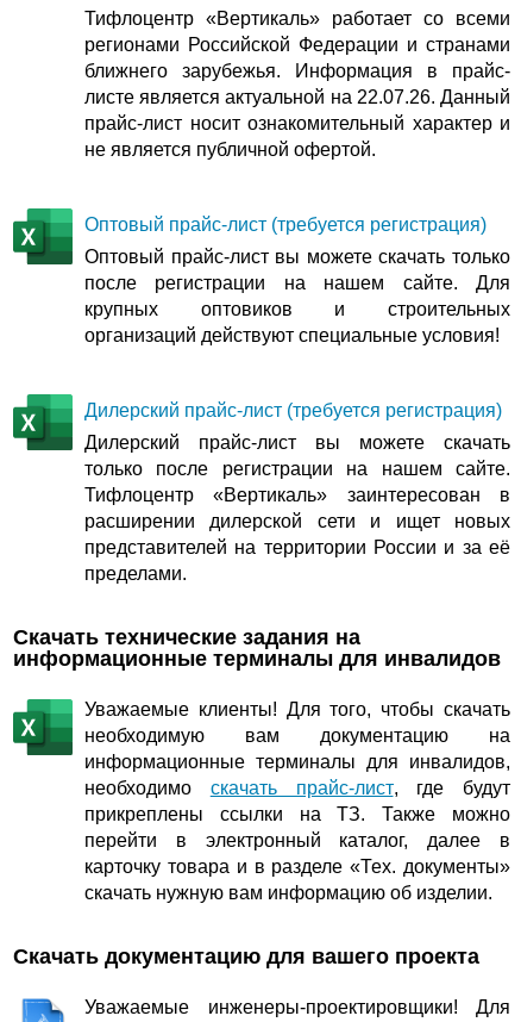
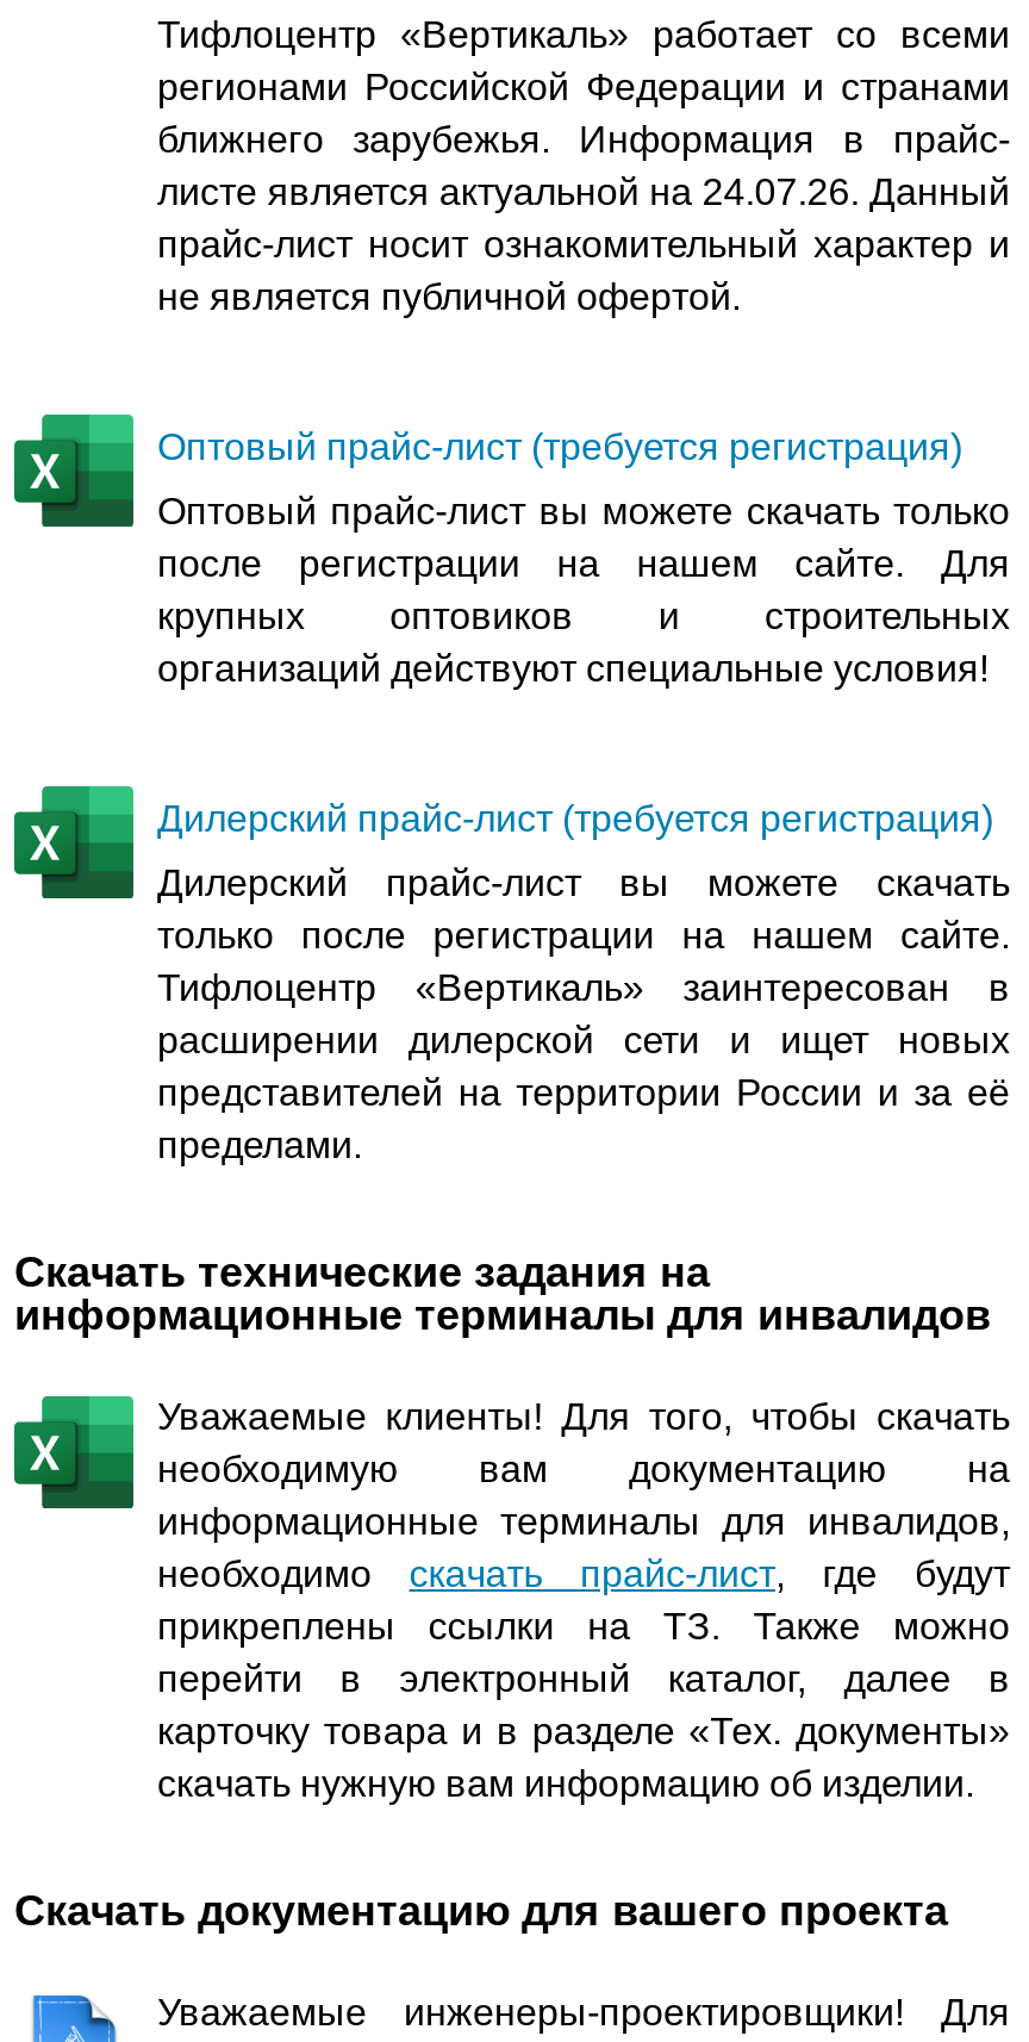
[84,87,510,107] листе является актуальной на 22.07.26. Данный -> [157,172,1010,213] листе является актуальной на 24.07.26. Данный

